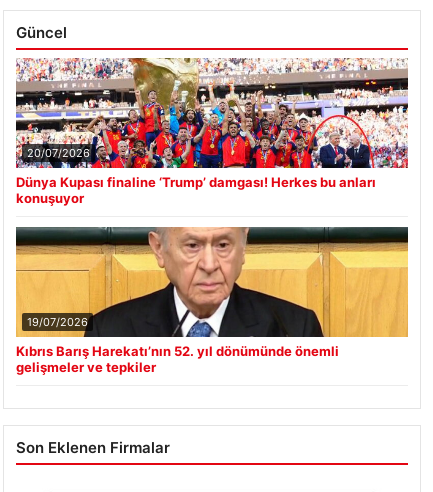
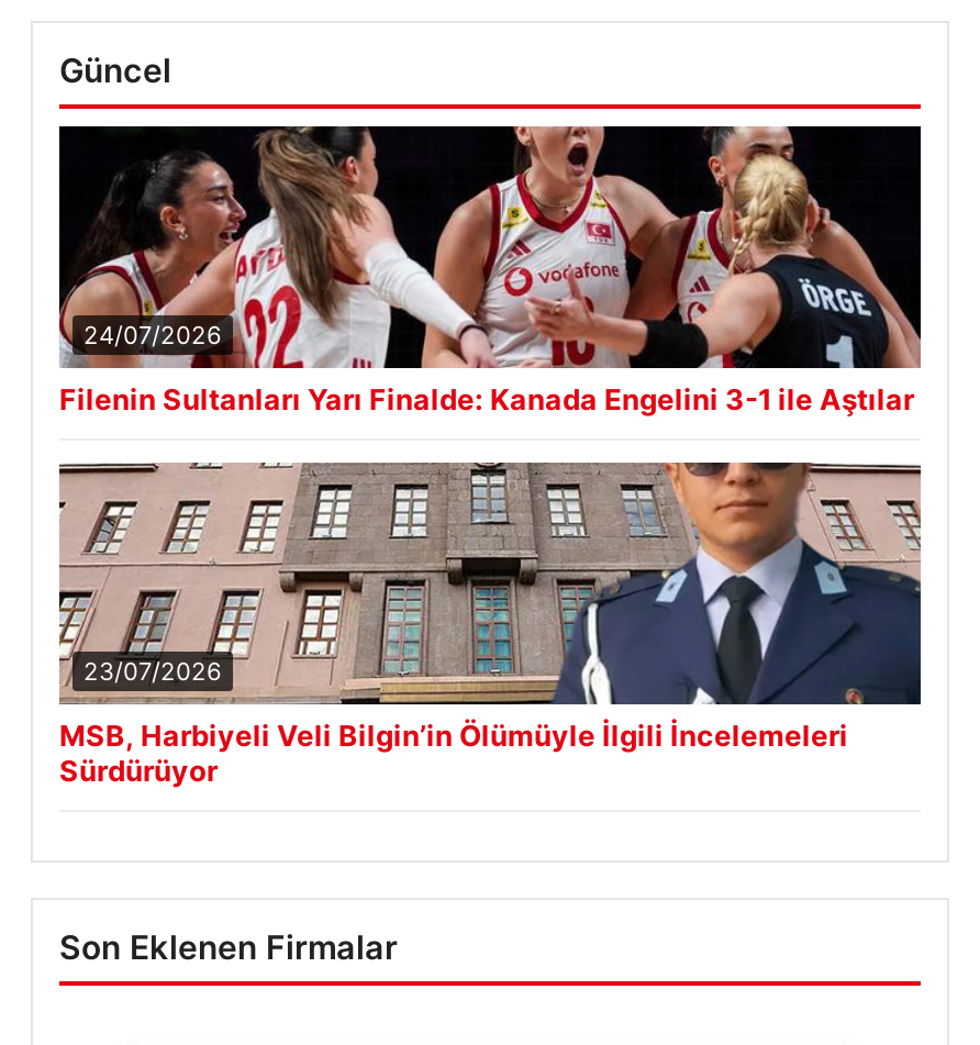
[15,57,409,167] [image] | 20/07/2026 -> [57,124,923,366] [image] | 24/07/2026
[16,174,376,206] Dünya Kupası finaline ‘Trump’ damgası! Herkes bu anları | konuşuyor -> [59,382,914,417] Filenin Sultanları Yarı Finalde: Kanada Engelini 3-1 ile Aştılar
[15,226,409,338] [image] | 19/07/2026 -> [57,460,923,707] [image] | 23/07/2026
[16,343,339,375] Kıbrıs Barış Harekatı’nın 52. yıl dönümünde önemli | gelişmeler ve tepkiler -> [59,718,848,789] MSB, Harbiyeli Veli Bilgin’in Ölümüyle İlgili İncelemeleri | Sürdürüyor

